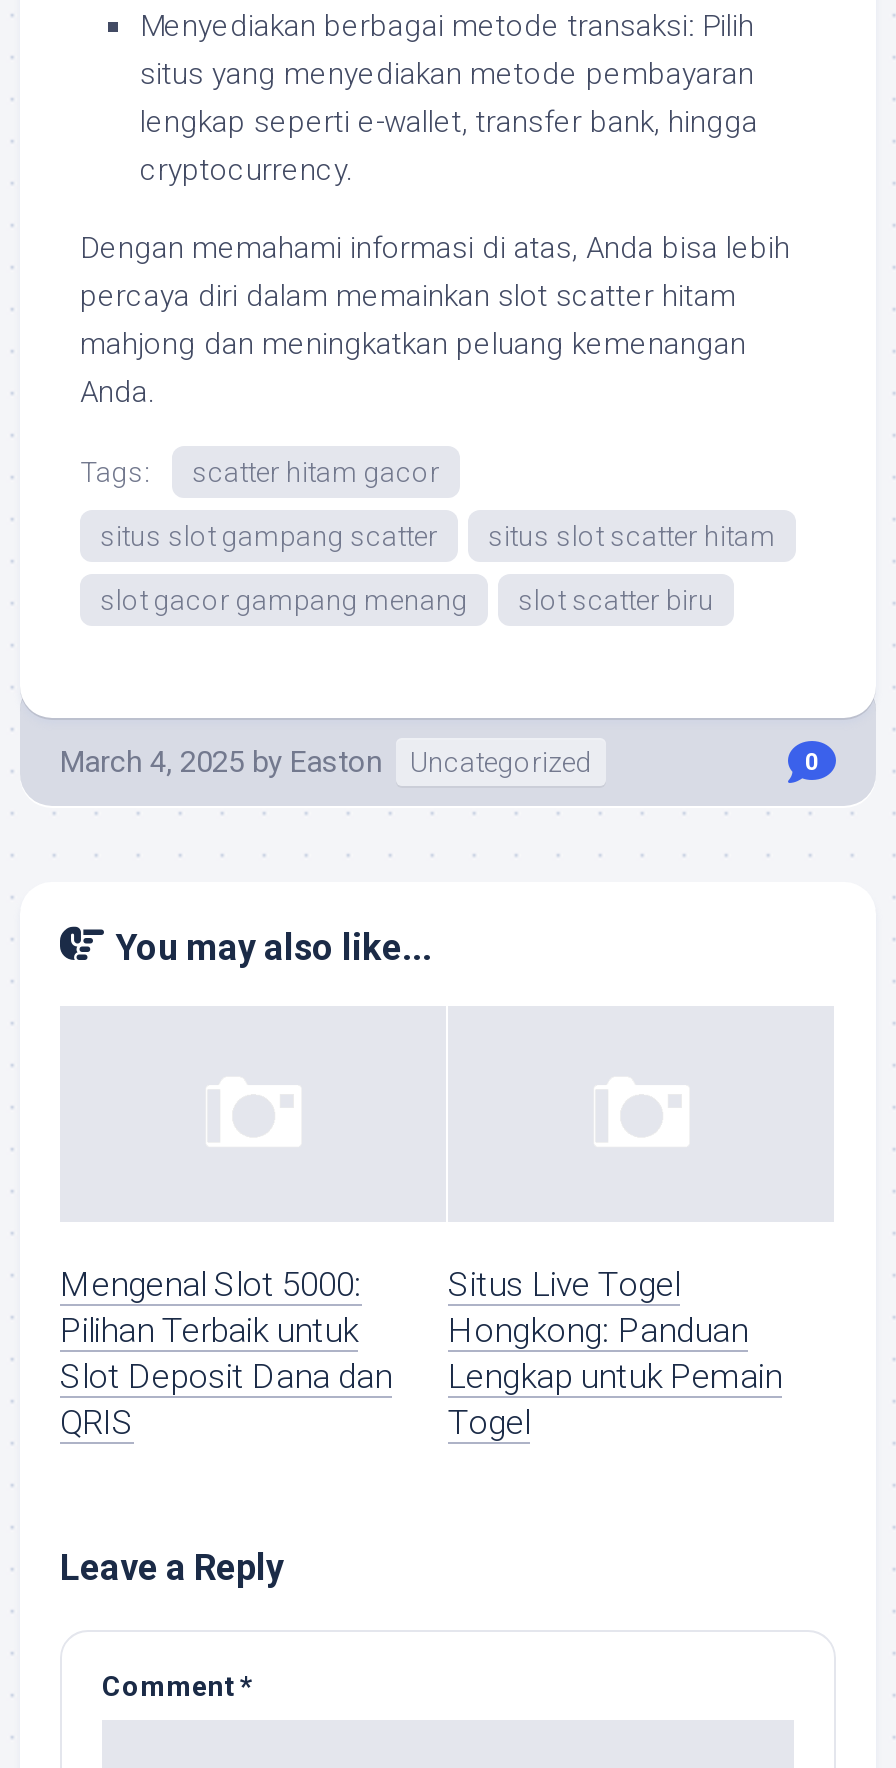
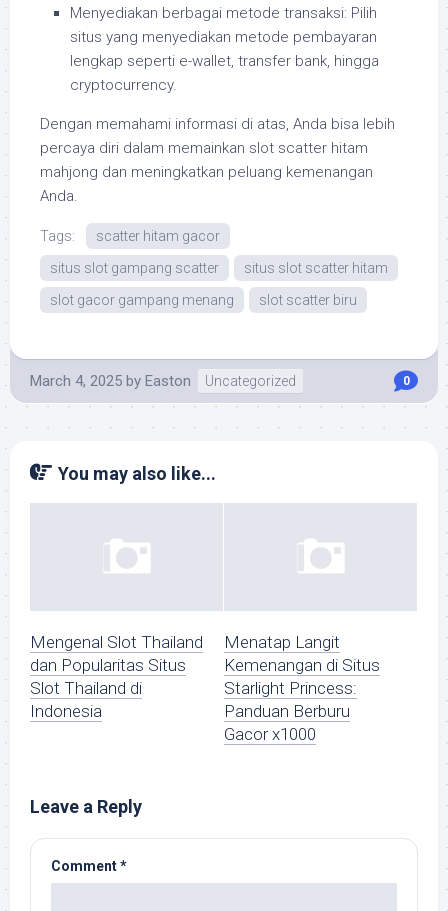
[60,1265,392,1443] Mengenal Slot 5000: | Pilihan Terbaik untuk | Slot Deposit Dana dan | QRIS -> [30,632,203,721] Mengenal Slot Thailand | dan Popularitas Situs | Slot Thailand di | Indonesia
[448,1265,782,1443] Situs Live Togel | Hongkong: Panduan | Lengkap untuk Pemain | Togel -> [224,632,380,744] Menatap Langit | Kemenangan di Situs | Starlight Princess: | Panduan Berburu | Gacor x1000

